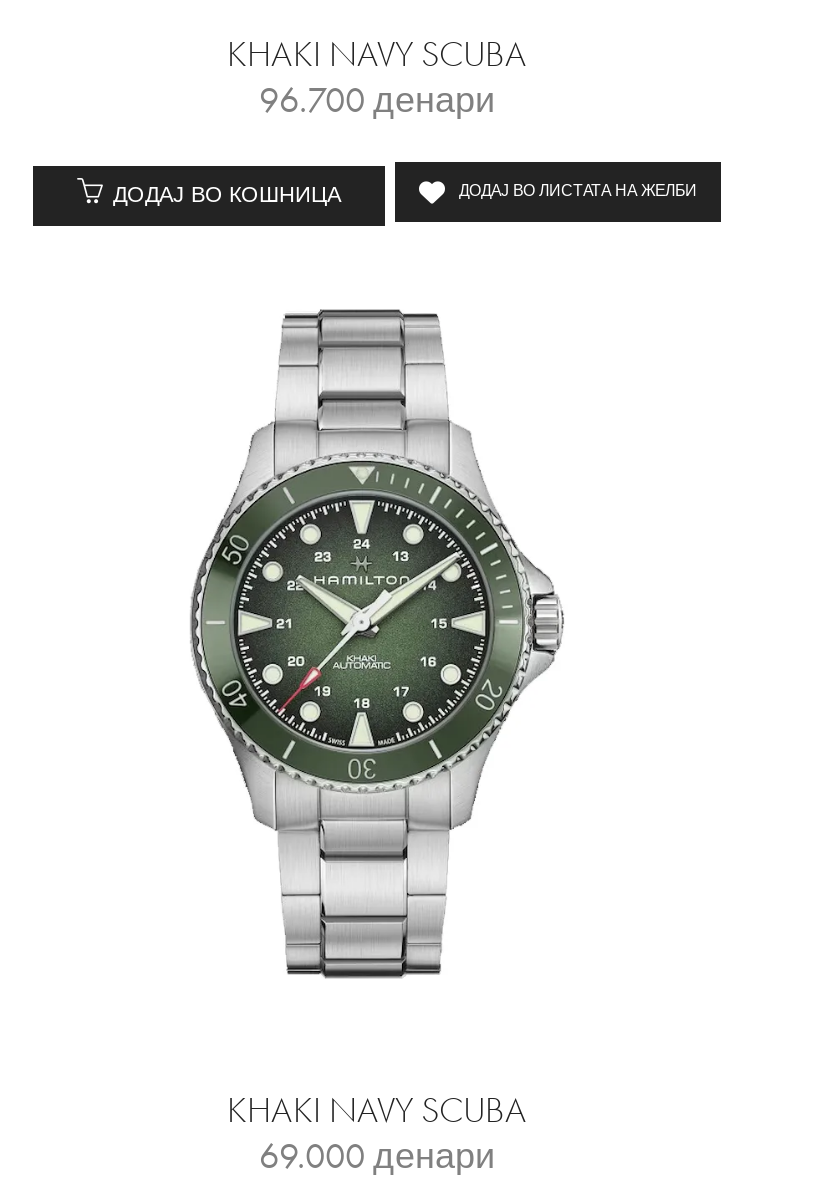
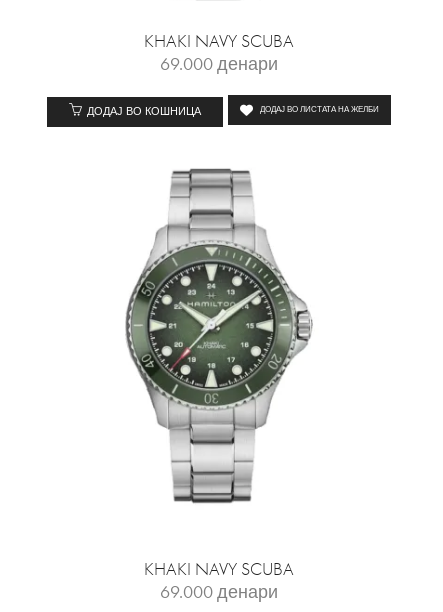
[259,78,495,122] 96.700 денари -> [160,53,278,75] 69.000 денари

